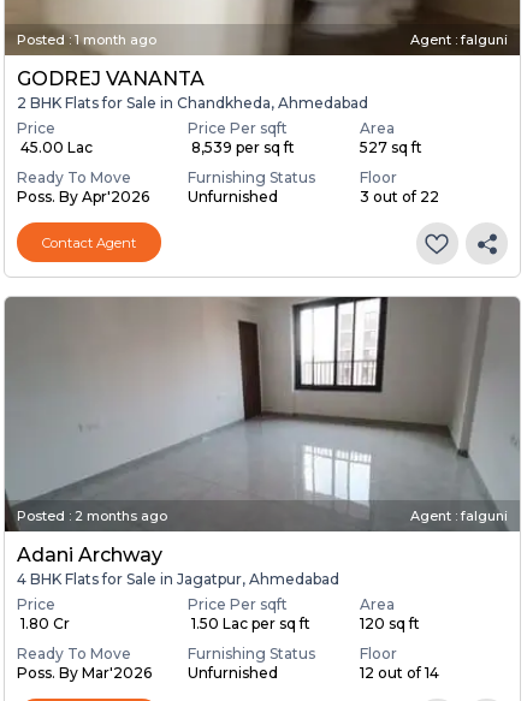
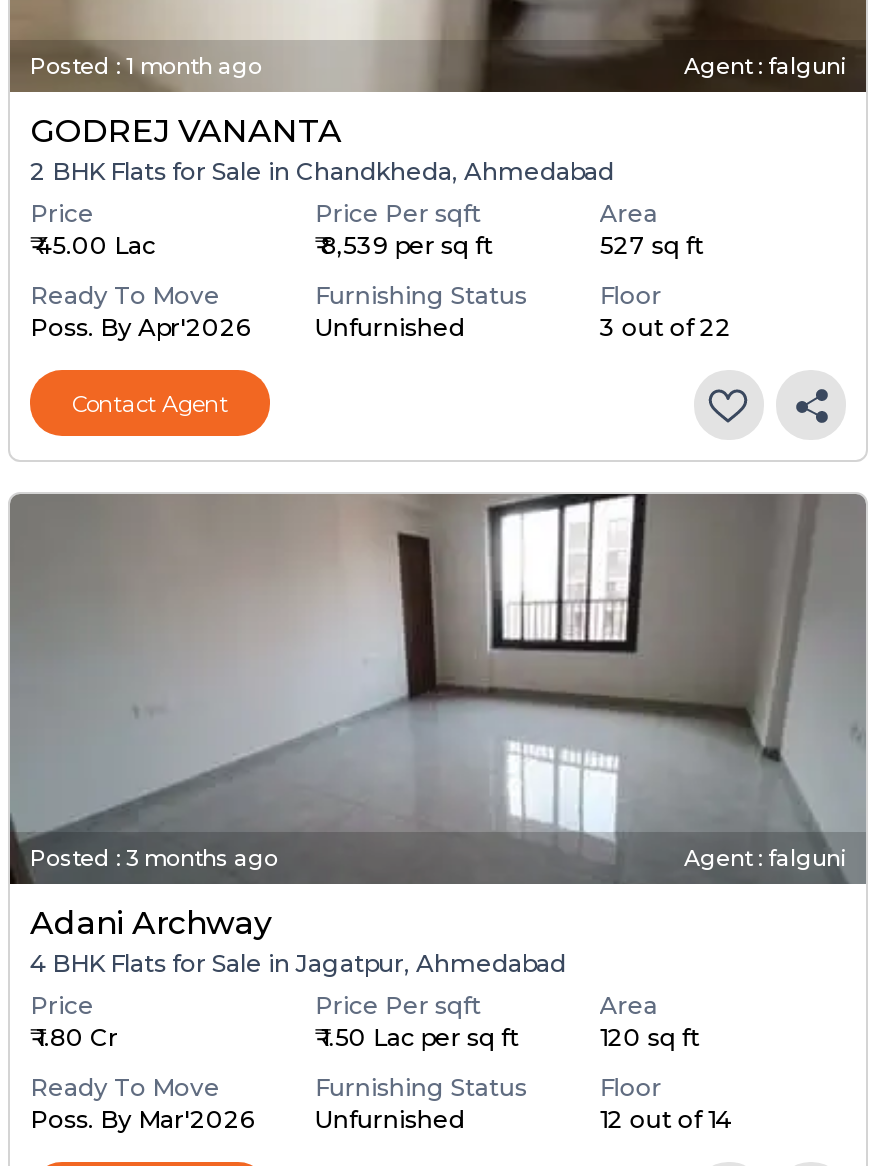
[17,507,167,524] Posted: 2 months ago -> [30,843,278,871] Posted: 3 months ago

